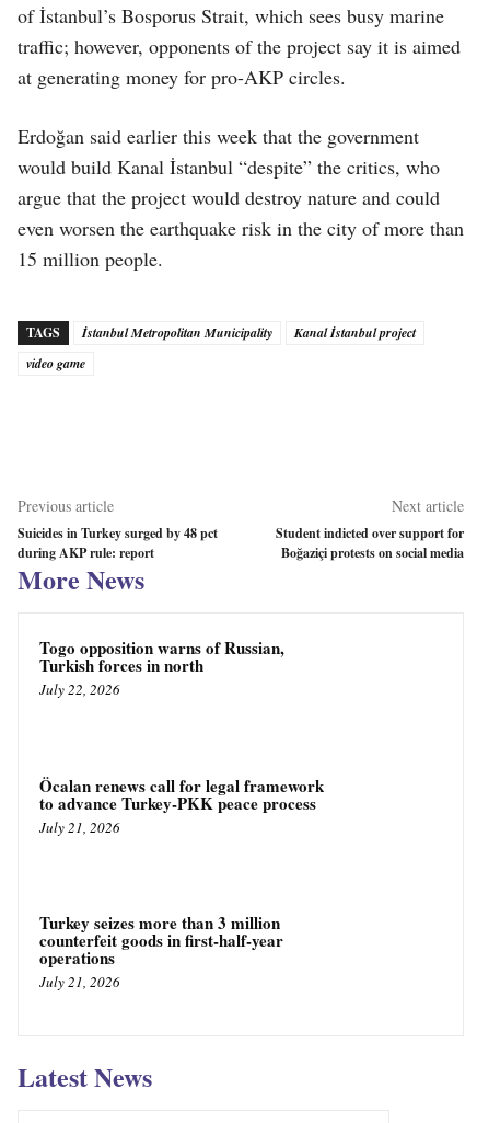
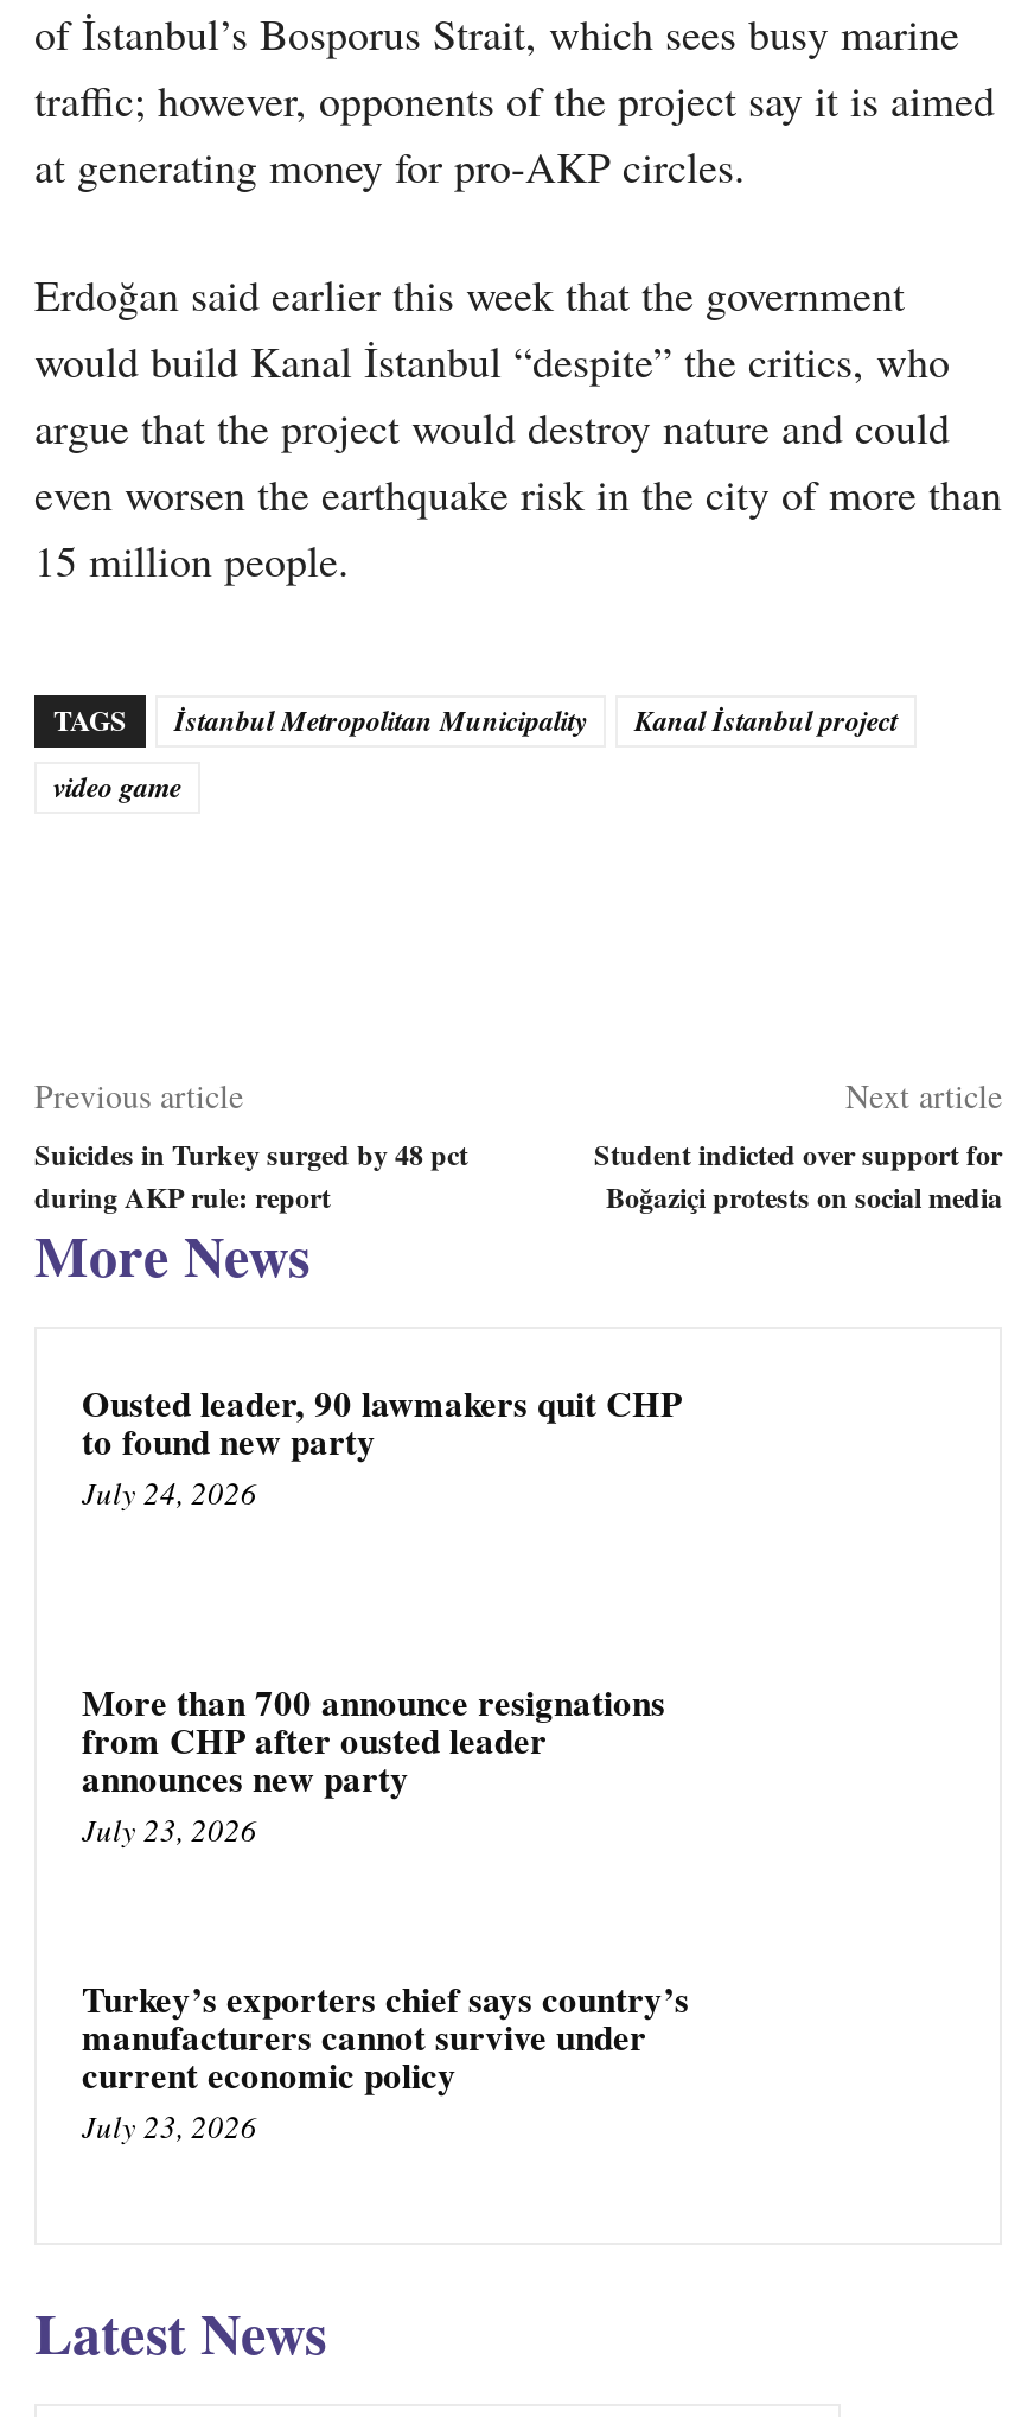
[39,635,284,699] Togo opposition warns of Russian, | Turkish forces in north | July 22, 2026 -> [82,1376,682,1514] Ousted leader, 90 lawmakers quit CHP | to found new party | July 24, 2026
[39,773,324,837] Öcalan renews call for legal framework | to advance Turkey-PKK peace process | July 21, 2026 -> [82,1674,665,1850] More than 700 announce resignations | from CHP after ousted leader | announces new party | July 23, 2026
[39,911,283,992] Turkey seizes more than 3 million | counterfeit goods in first-half-year | operations | July 21, 2026 -> [82,1973,689,2148] Turkey’s exporters chief says country’s | manufacturers cannot survive under | current economic policy | July 23, 2026

